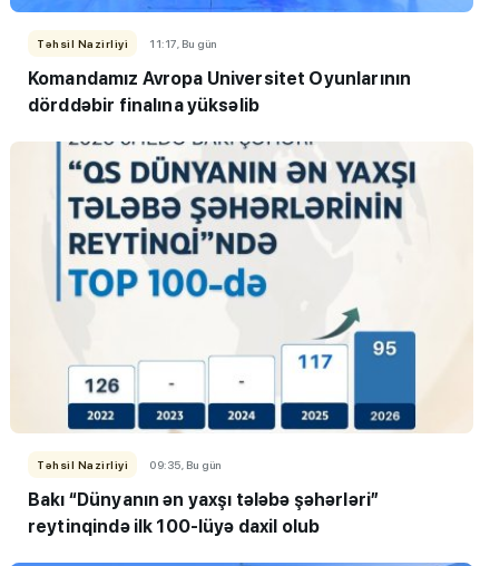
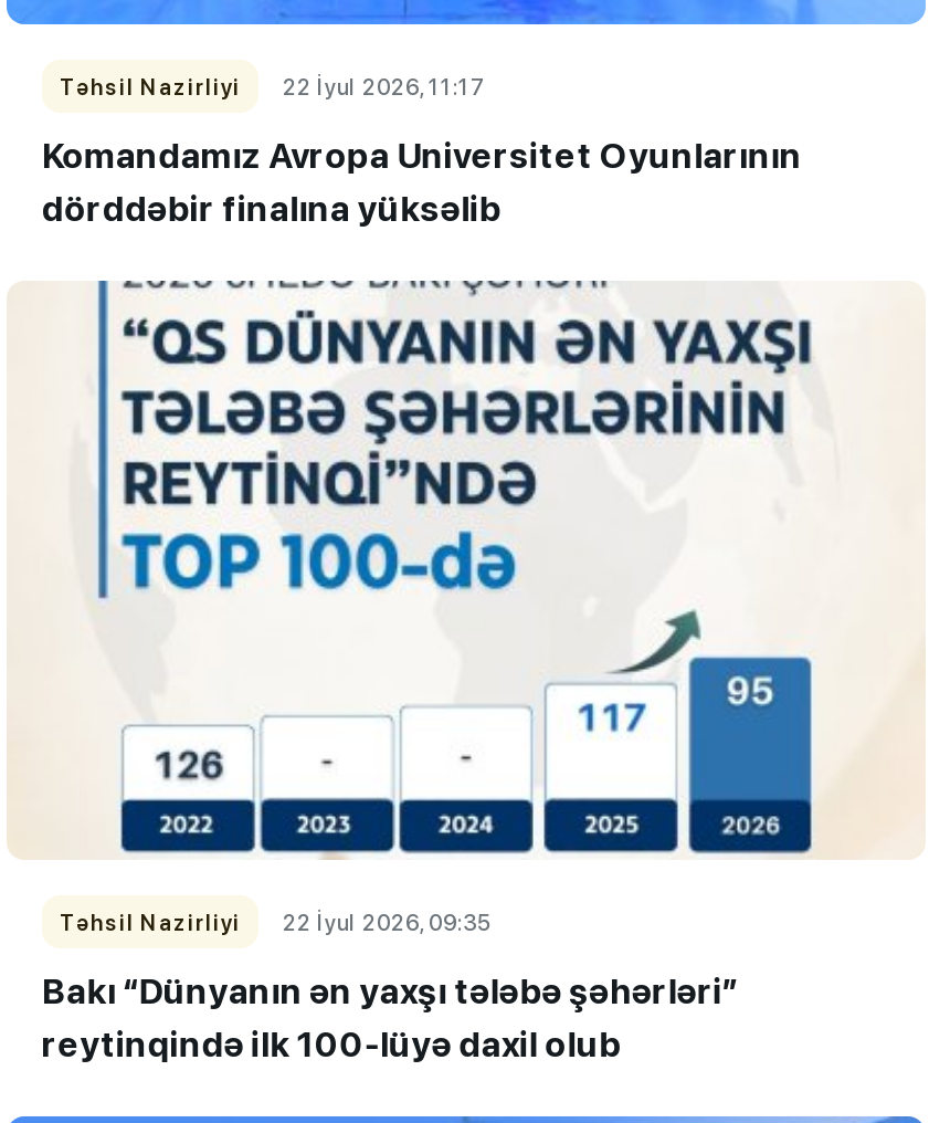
[37,37,217,50] Təhsil Nazirliyi 11:17, Bu gün -> [60,73,485,99] Təhsil Nazirliyi 22 İyul 2026, 11:17
[37,458,221,471] Təhsil Nazirliyi 09:35, Bu gün -> [60,908,492,935] Təhsil Nazirliyi 22 İyul 2026, 09:35

